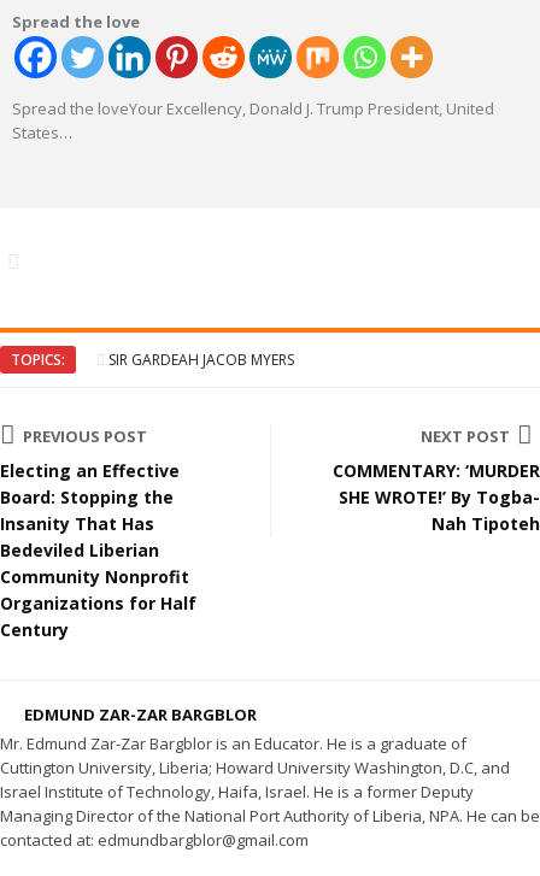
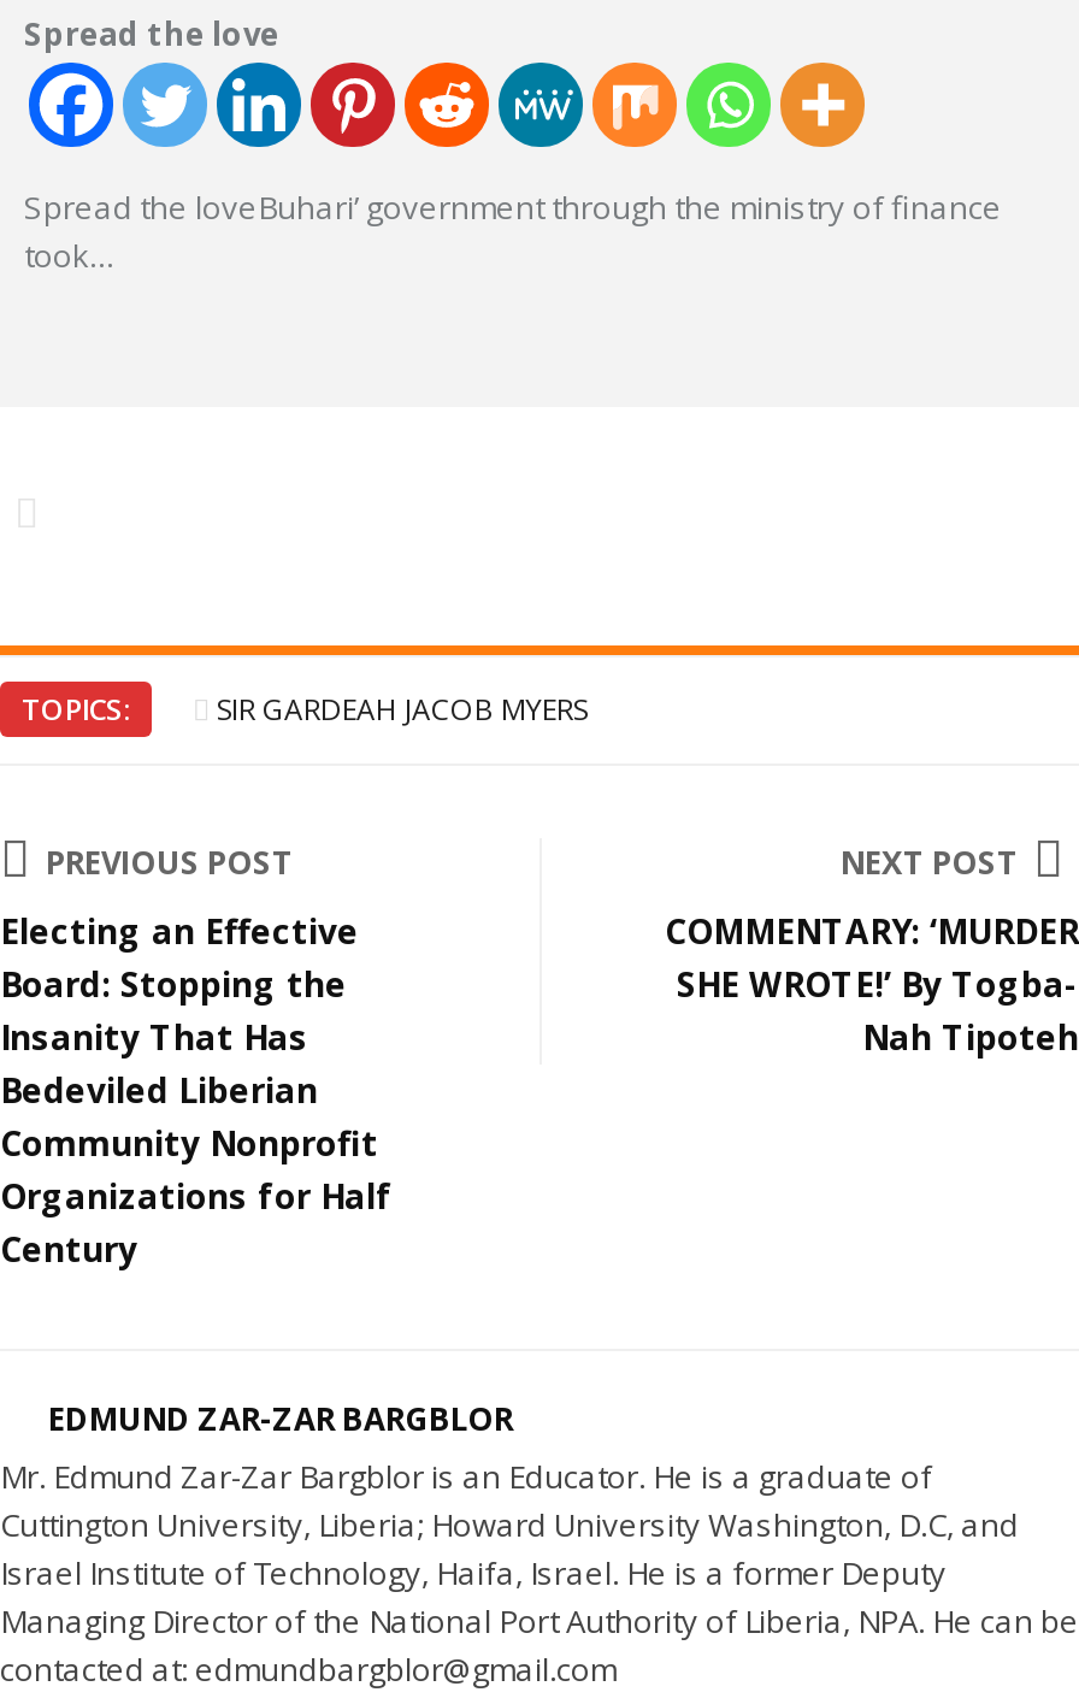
[12,98,494,143] Spread the loveYour Excellency, Donald J. Trump President, United | States… -> [24,185,1002,277] Spread the loveBuhari’ government through the ministry of finance | took…

